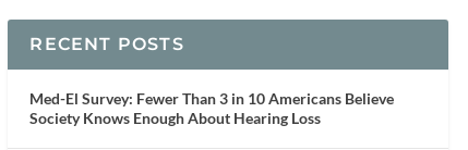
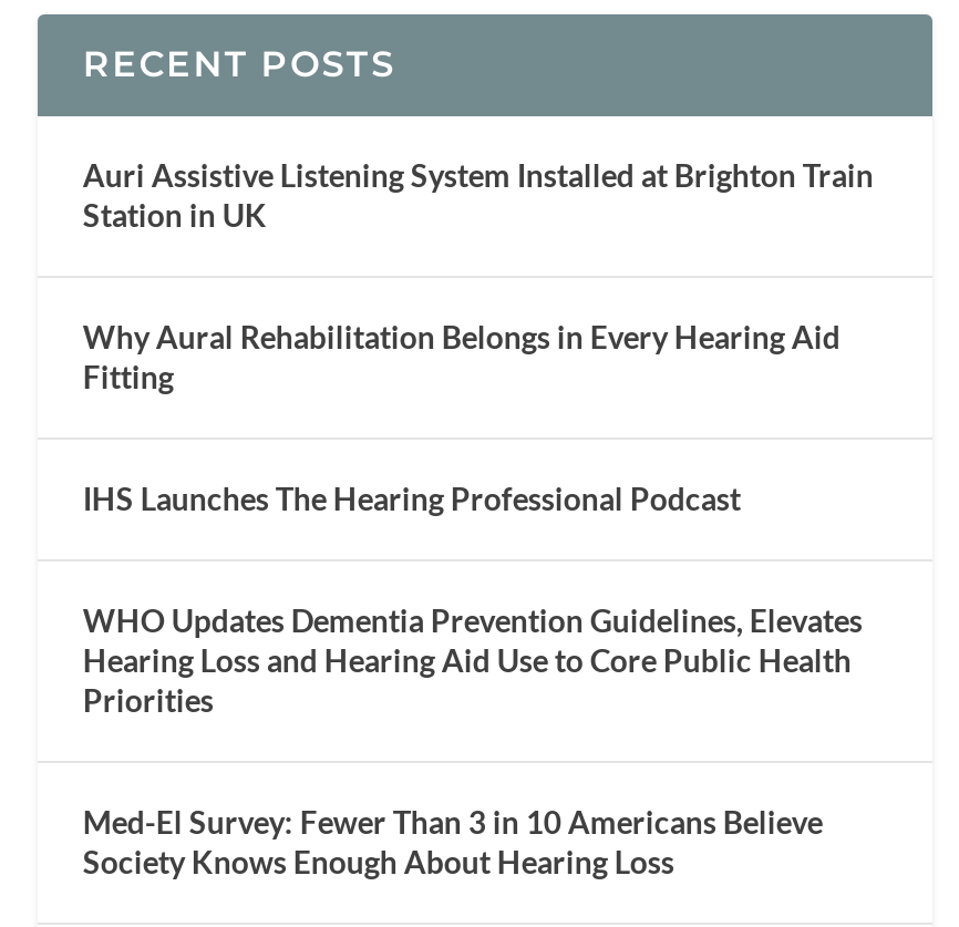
none -> [83,157,874,719] Auri Assistive Listening System Installed at Brighton Train | Station in UK | Why Aural Rehabilitation Belongs in Every Hearing Aid | Fitting | IHS Launches The Hearing Professional Podcast | WHO Updates Dementia Prevention Guidelines, Elevates | Hearing Loss and Hearing Aid Use to Core Public Health | Priorities

